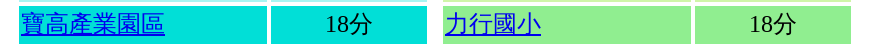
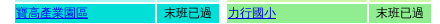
[325,10,373,38] 18分 -> [164,6,212,20] 末班已過
[749,10,797,38] 18分 -> [376,6,424,20] 末班已過

